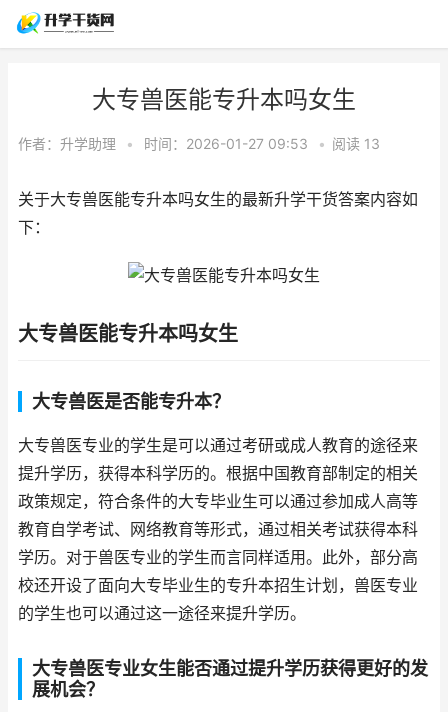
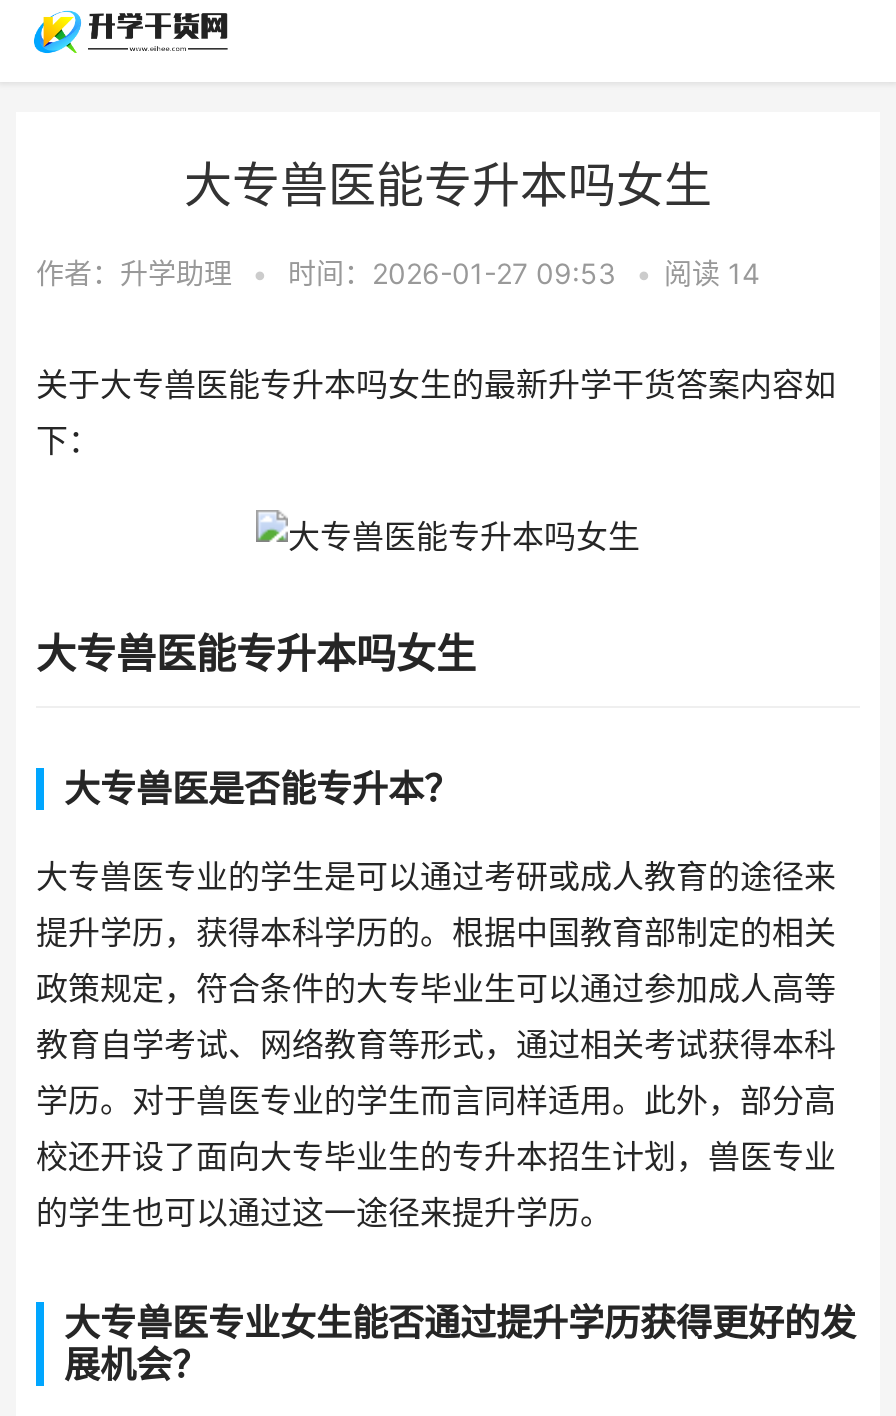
[18,135,380,152] 作者：升学助理 • 时间：2026-01-27 09:53 • 阅读13 -> [36,256,760,290] 作者：升学助理 • 时间：2026-01-27 09:53 • 阅读14

